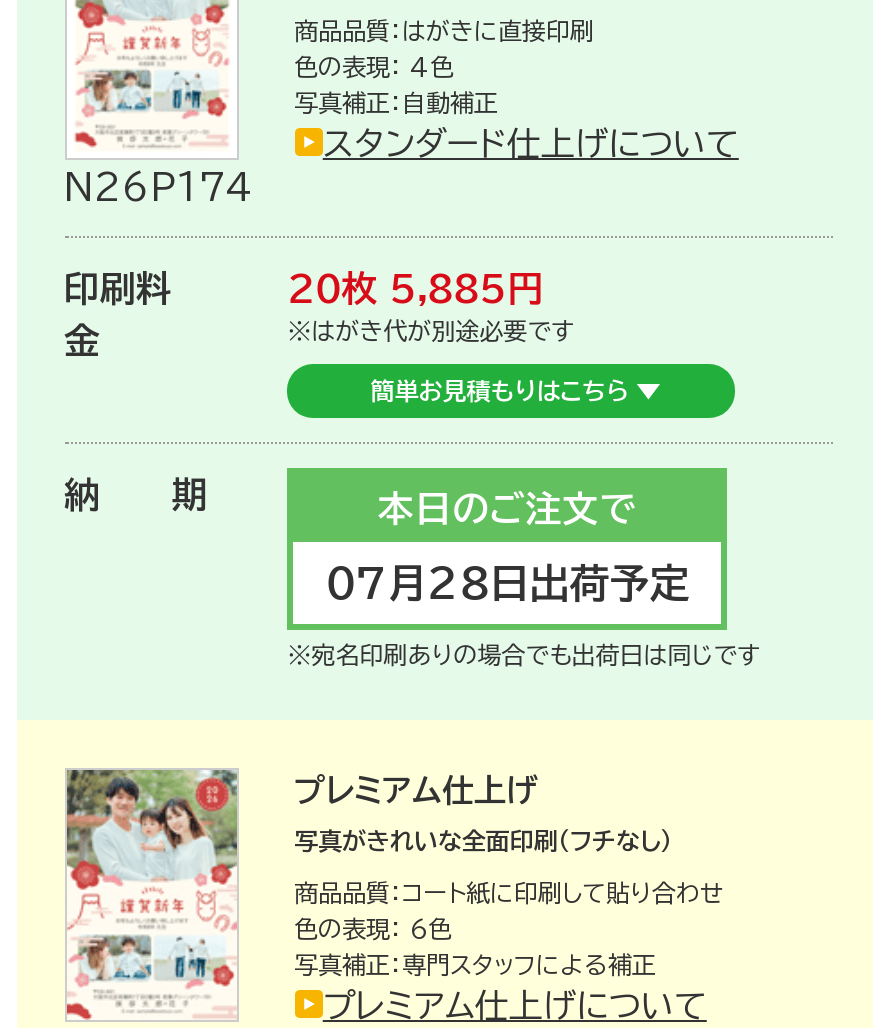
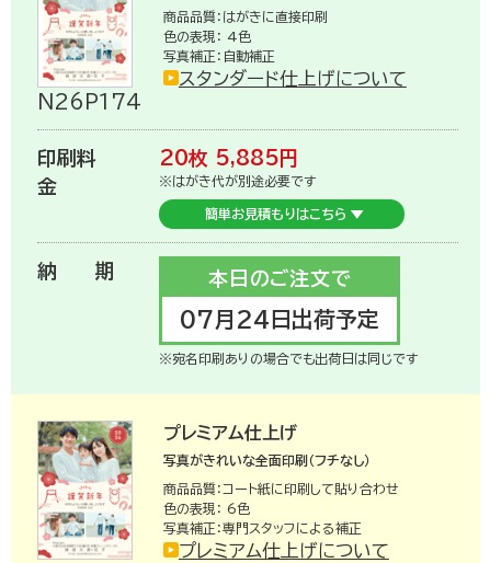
[325,562,689,602] 07月28日出荷予定 -> [180,308,380,329] 07月24日出荷予定

